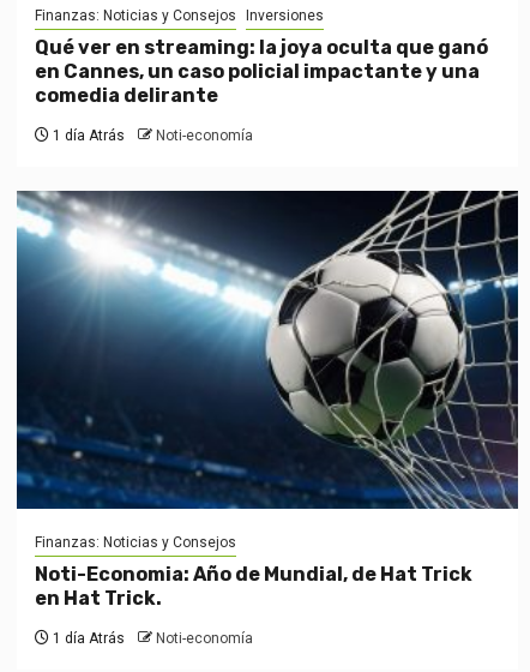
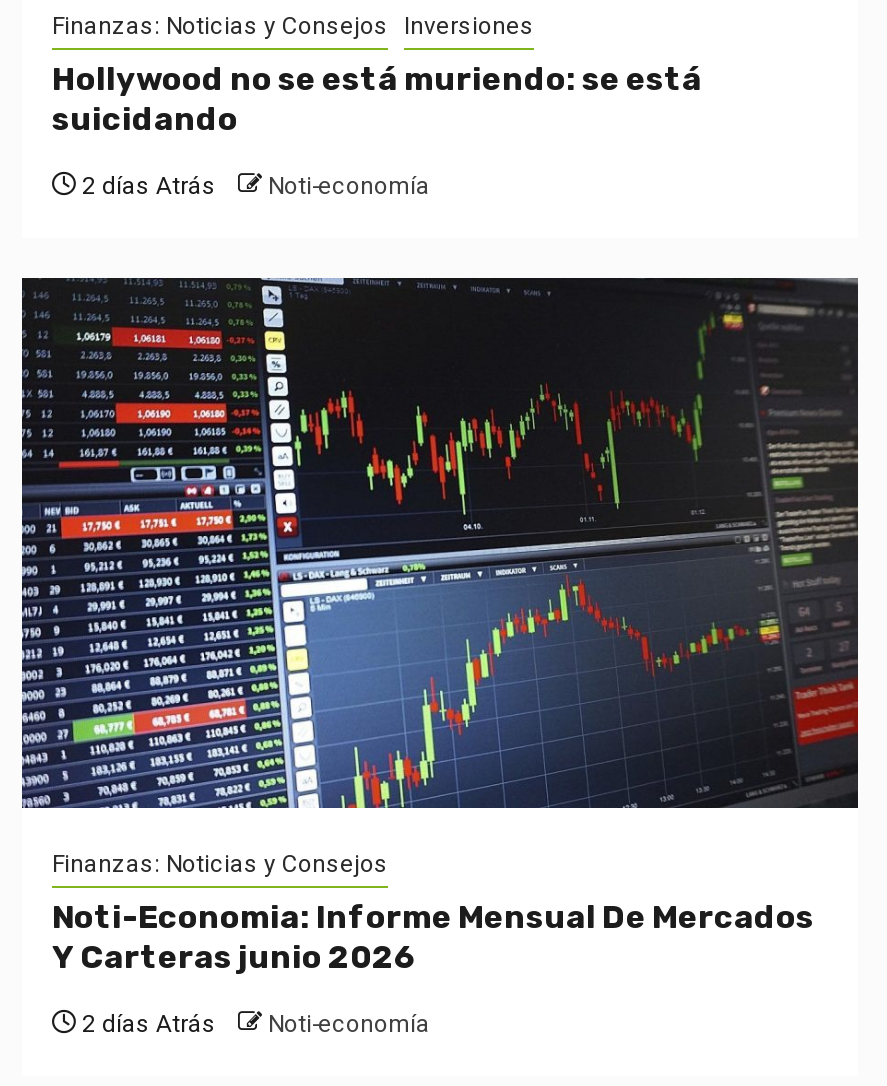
[35,36,488,106] Qué ver en streaming: la joya oculta que ganó | en Cannes, un caso policial impactante y una | comedia delirante -> [52,59,702,137] Hollywood no se está muriendo: se está | suicidando
[49,127,253,144] 1 día Atrás Noti-economía -> [76,171,430,199] 2 días Atrás Noti-economía
[16,190,519,510] [image] -> [20,276,860,810] [image]
[35,562,472,609] Noti-Economia: Año de Mundial, de Hat Trick | en Hat Trick. -> [52,897,814,975] Noti-Economia: Informe Mensual De Mercados | Y Carteras junio 2026
[49,630,253,646] 1 día Atrás Noti-economía -> [76,1009,430,1037] 2 días Atrás Noti-economía

